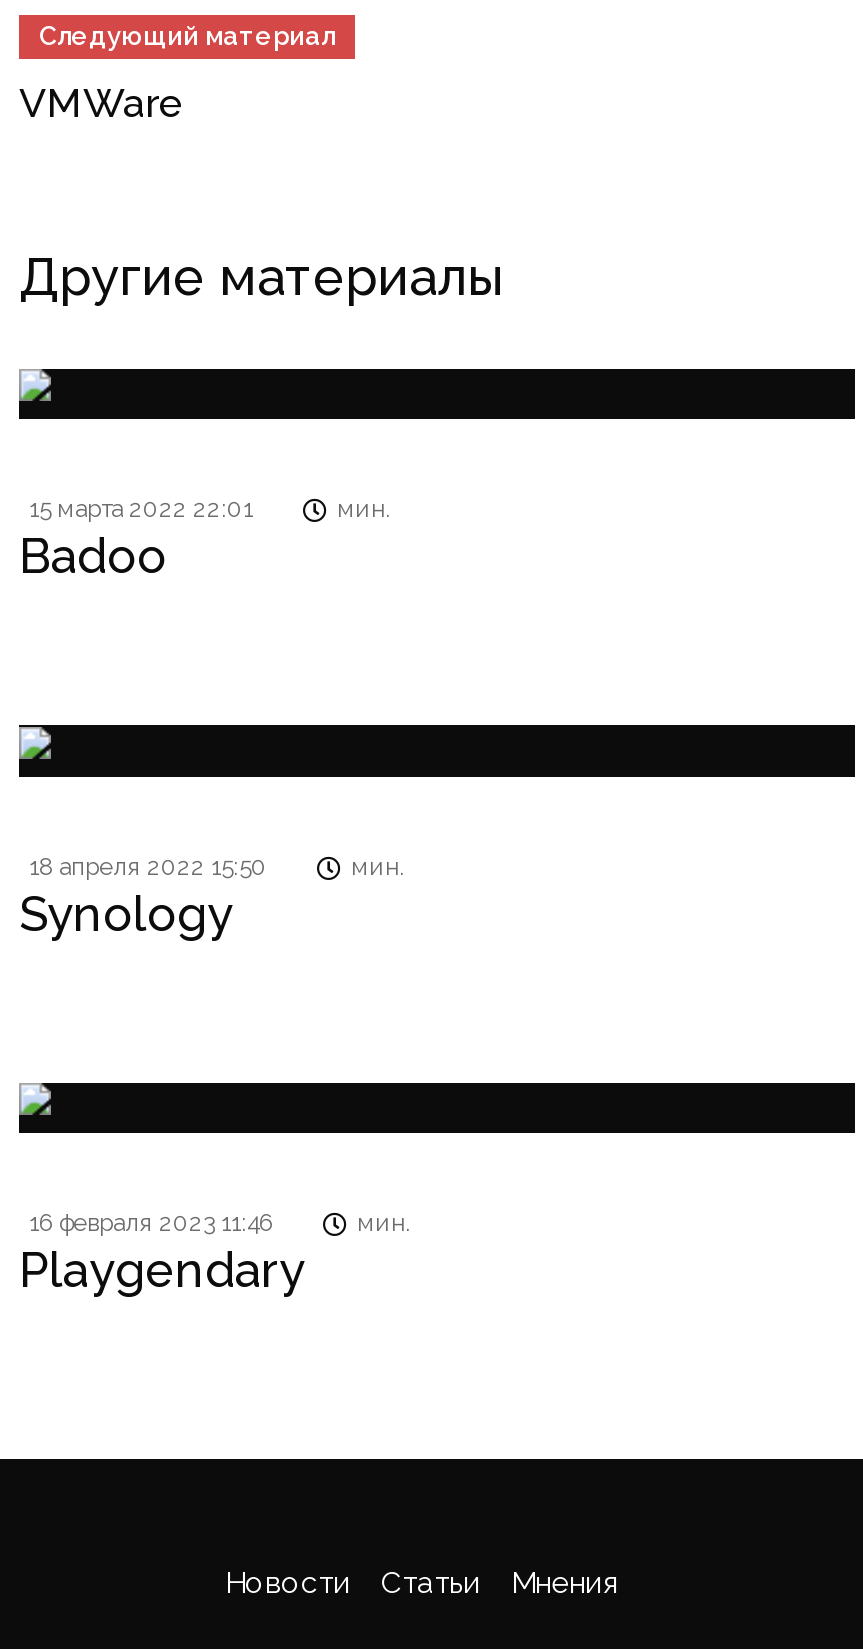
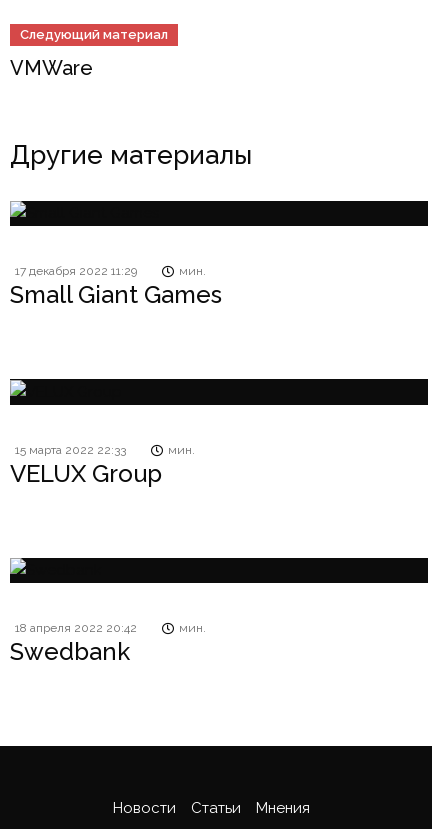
[29,495,253,523] 15 марта 2022 22:01 -> [15,264,137,278] 17 декабря 2022 11:29
[19,527,167,585] Badoo -> [10,280,222,309] Small Giant Games
[29,853,267,881] 18 апреля 2022 15:50 -> [15,443,126,457] 15 марта 2022 22:33
[19,885,233,943] Synology -> [10,459,162,488] VELUX Group
[29,1210,273,1238] 16 февраля 2023 11:46 -> [15,621,137,635] 18 апреля 2022 20:42
[19,1242,305,1300] Playgendary -> [10,637,130,666] Swedbank

